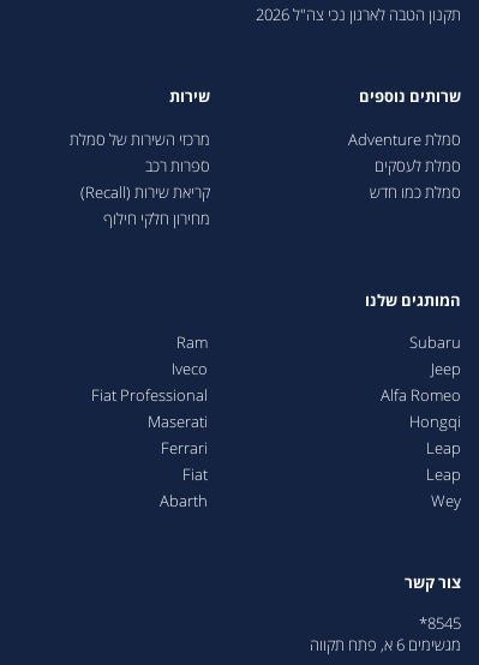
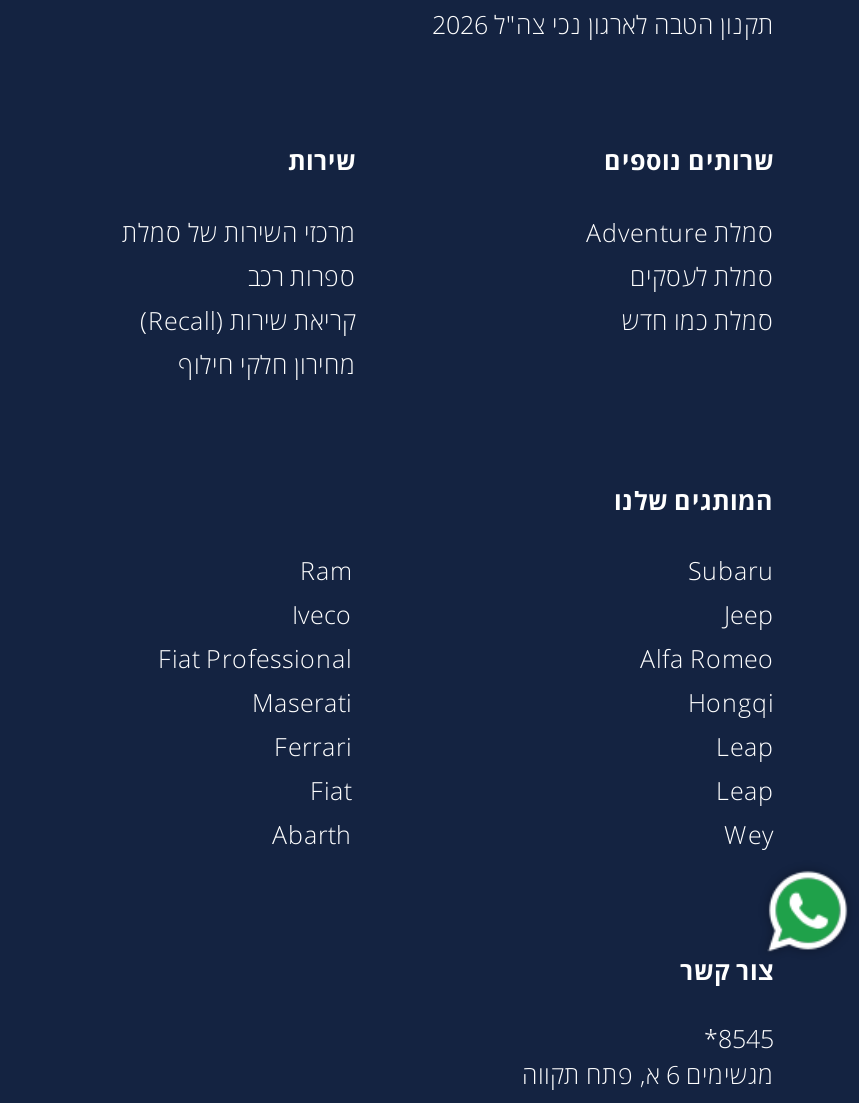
none -> [766,868,850,952] [image]

